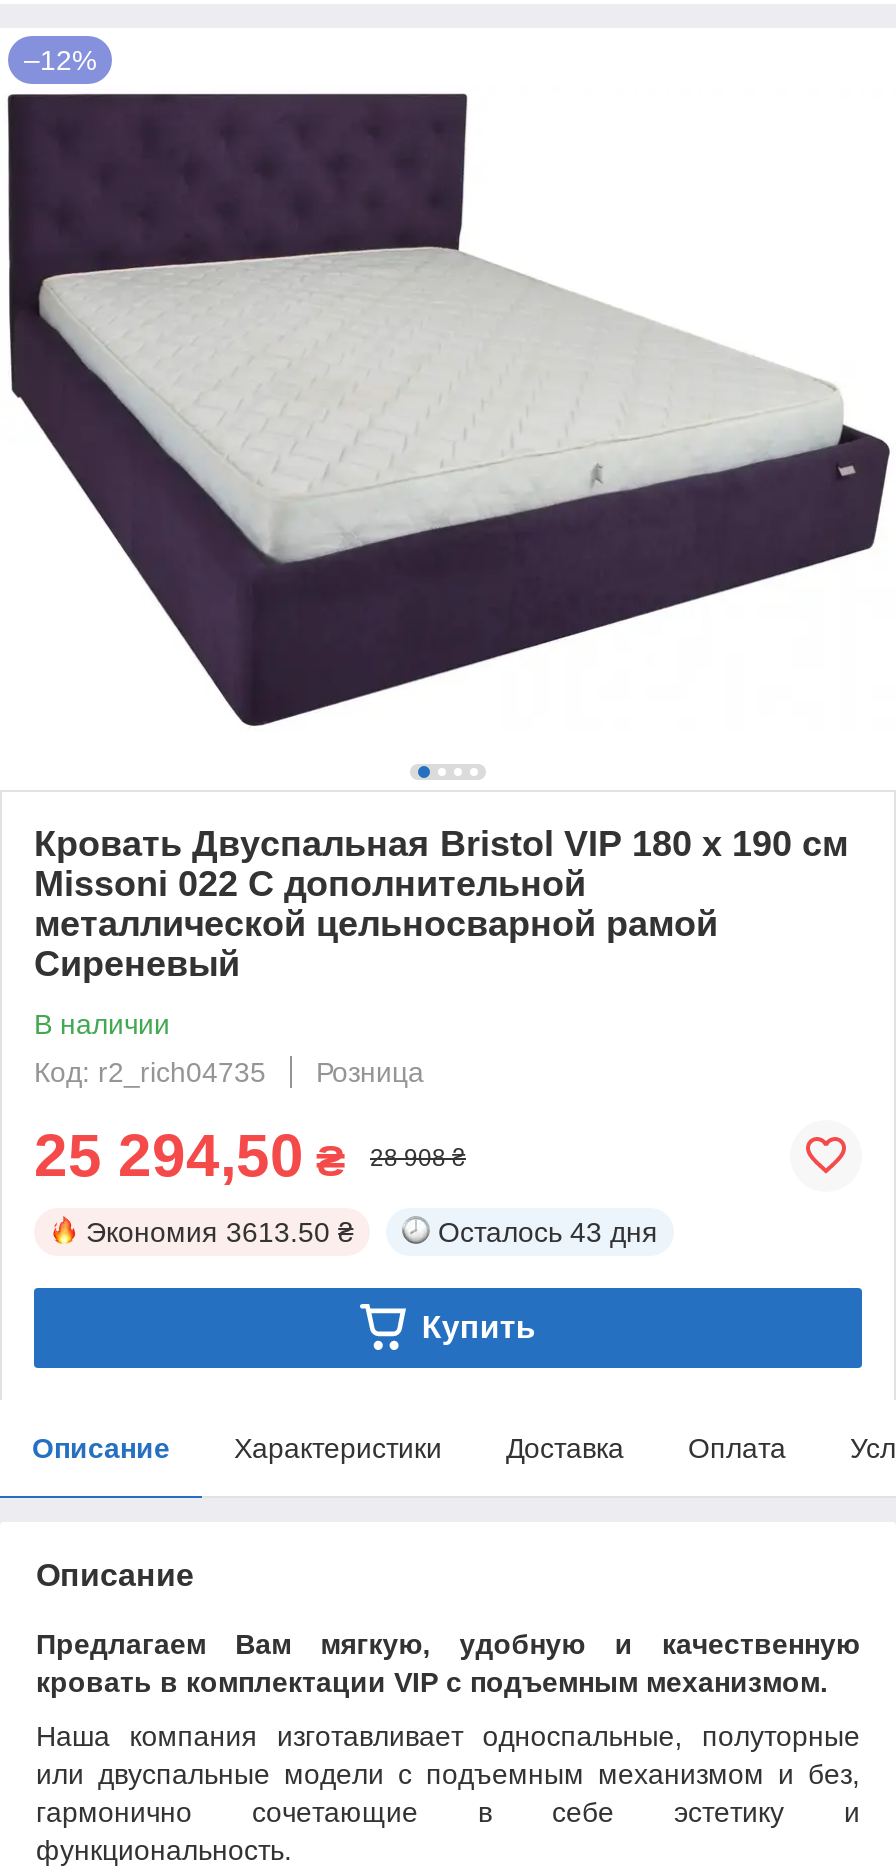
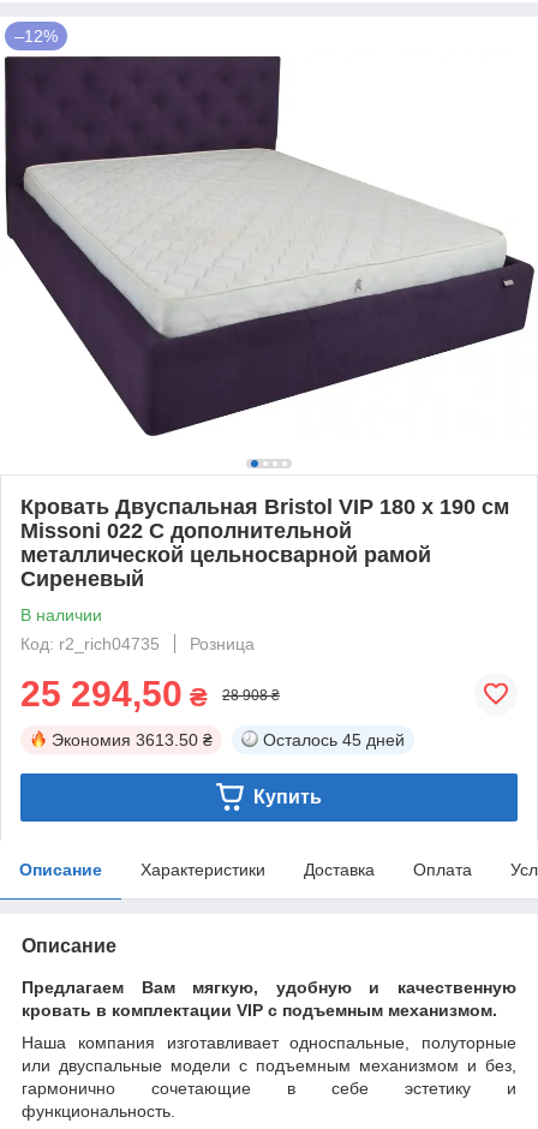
[438,1216,658,1248] Осталось 43 дня -> [263,730,405,749] Осталось 45 дней

